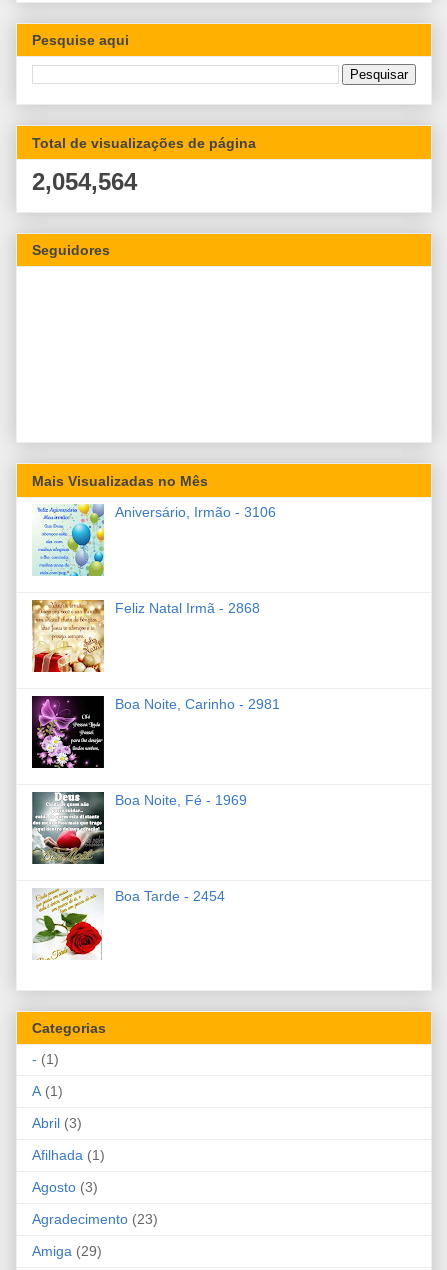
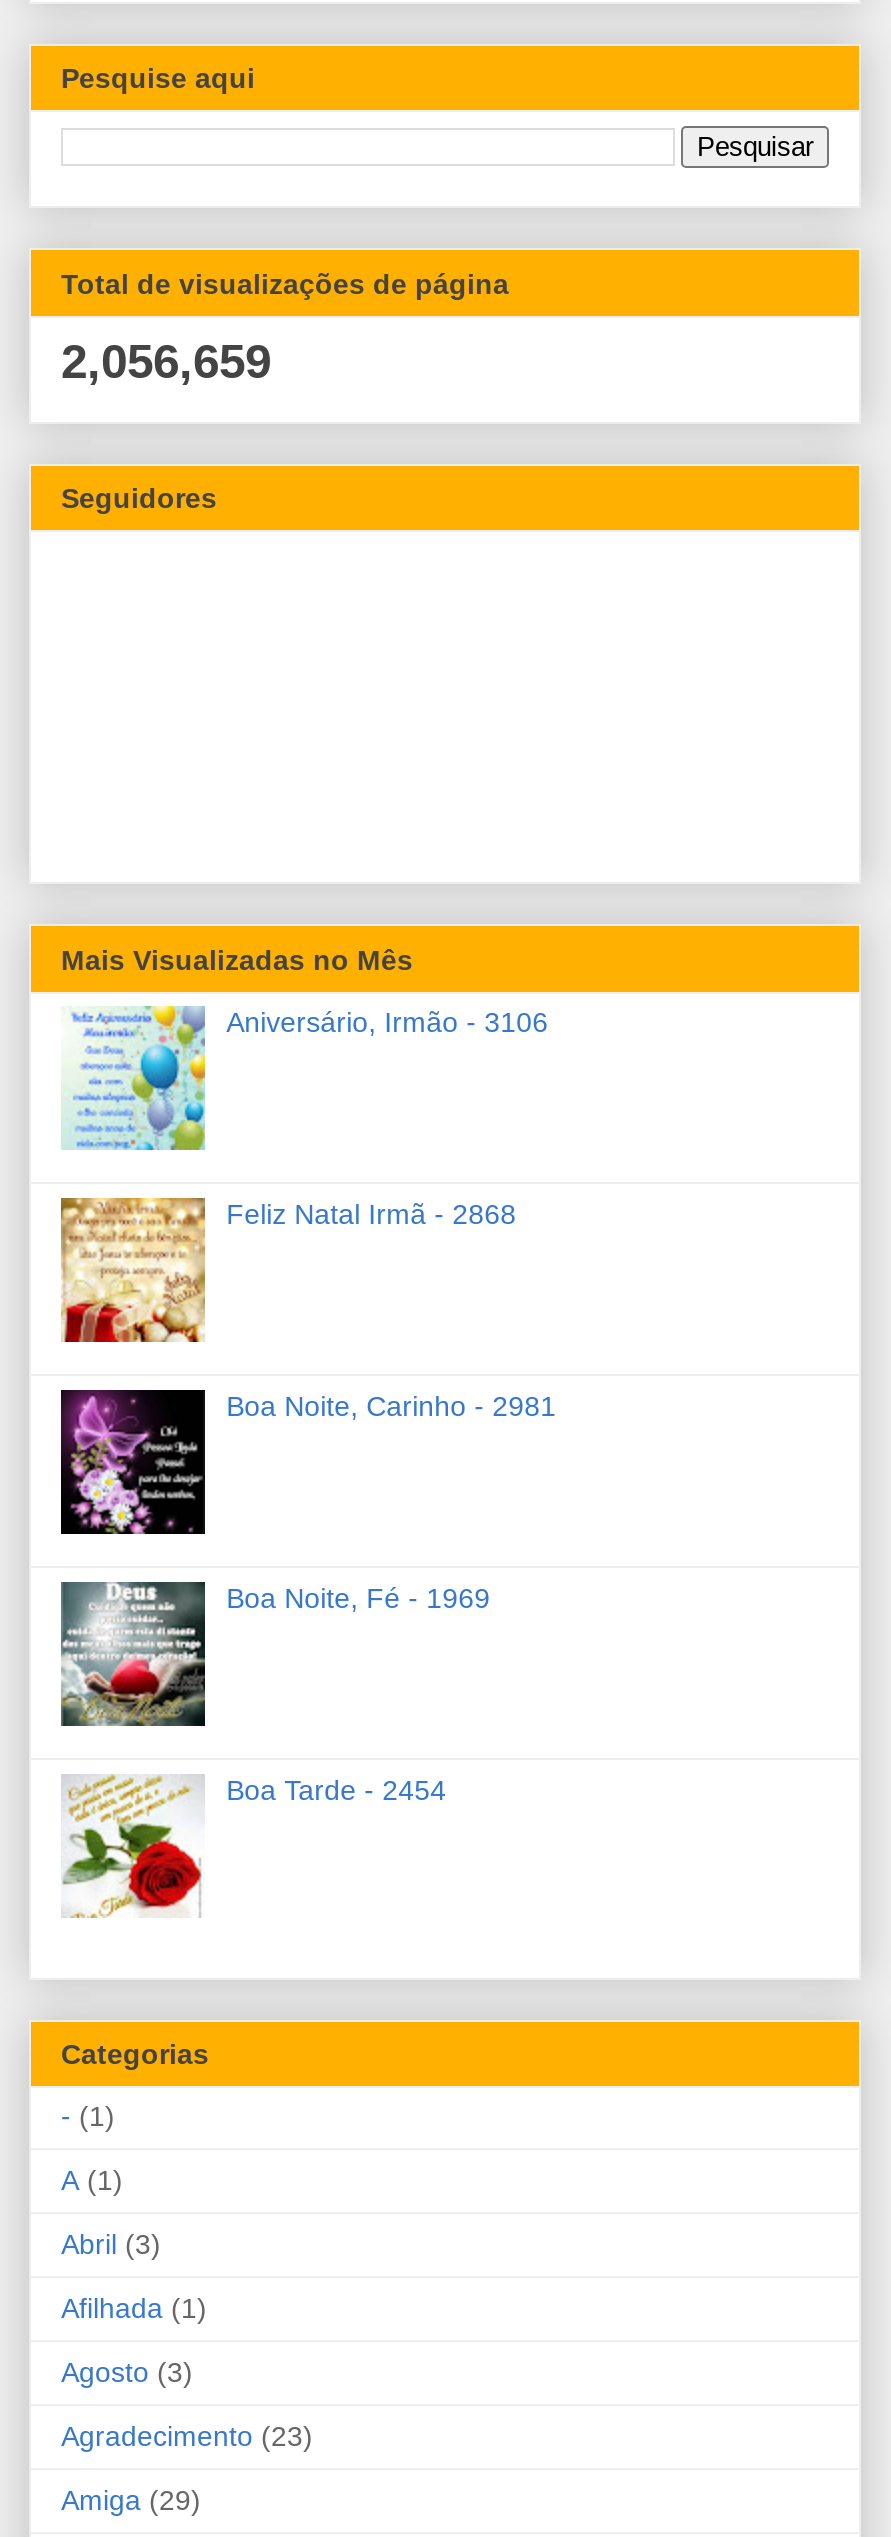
[32,168,137,195] 2,054,564 -> [61,334,271,388] 2,056,659

